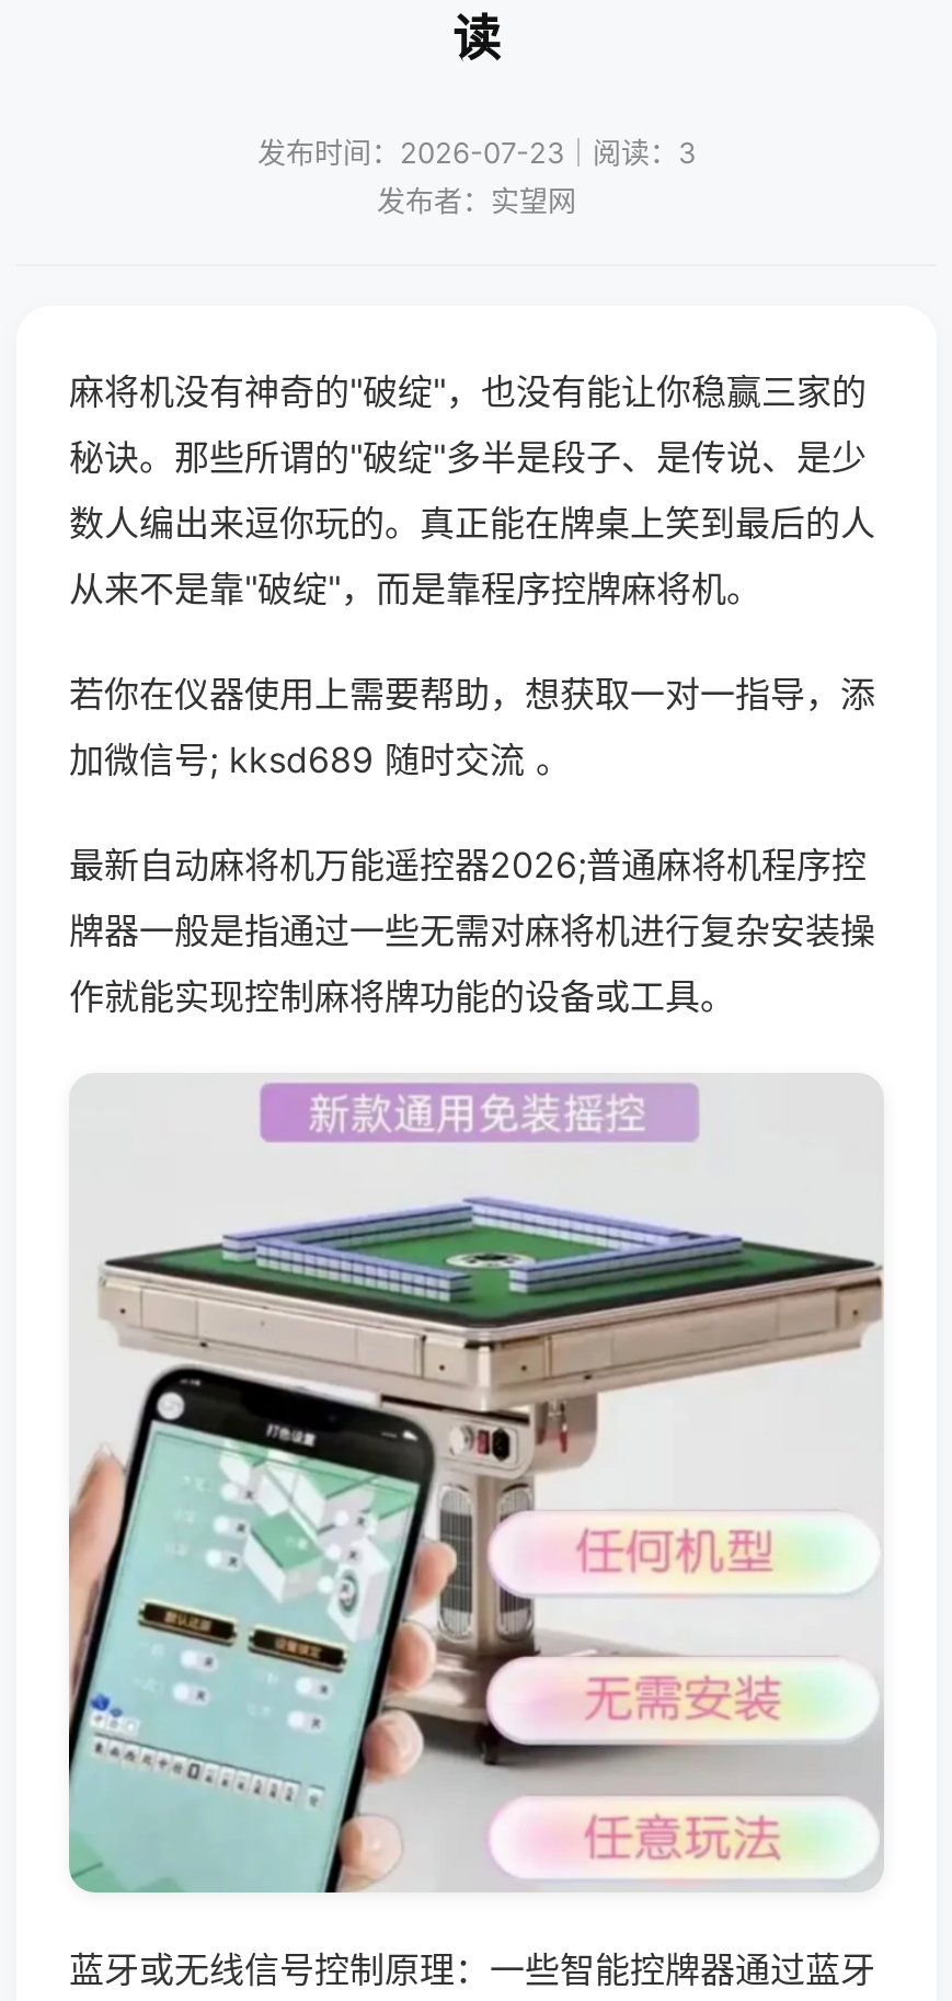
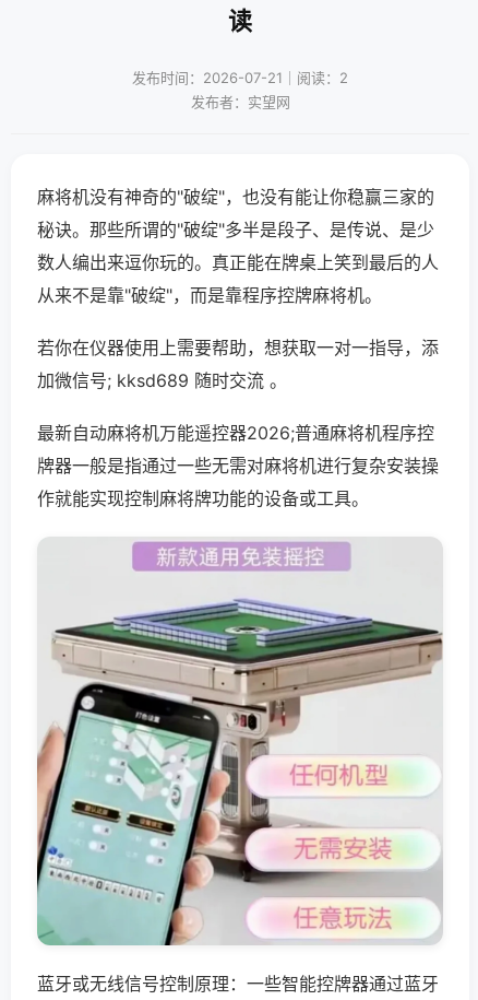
[257,135,696,170] 发布时间：2026-07-23｜阅读：3 -> [132,69,348,86] 发布时间：2026-07-21｜阅读：2

